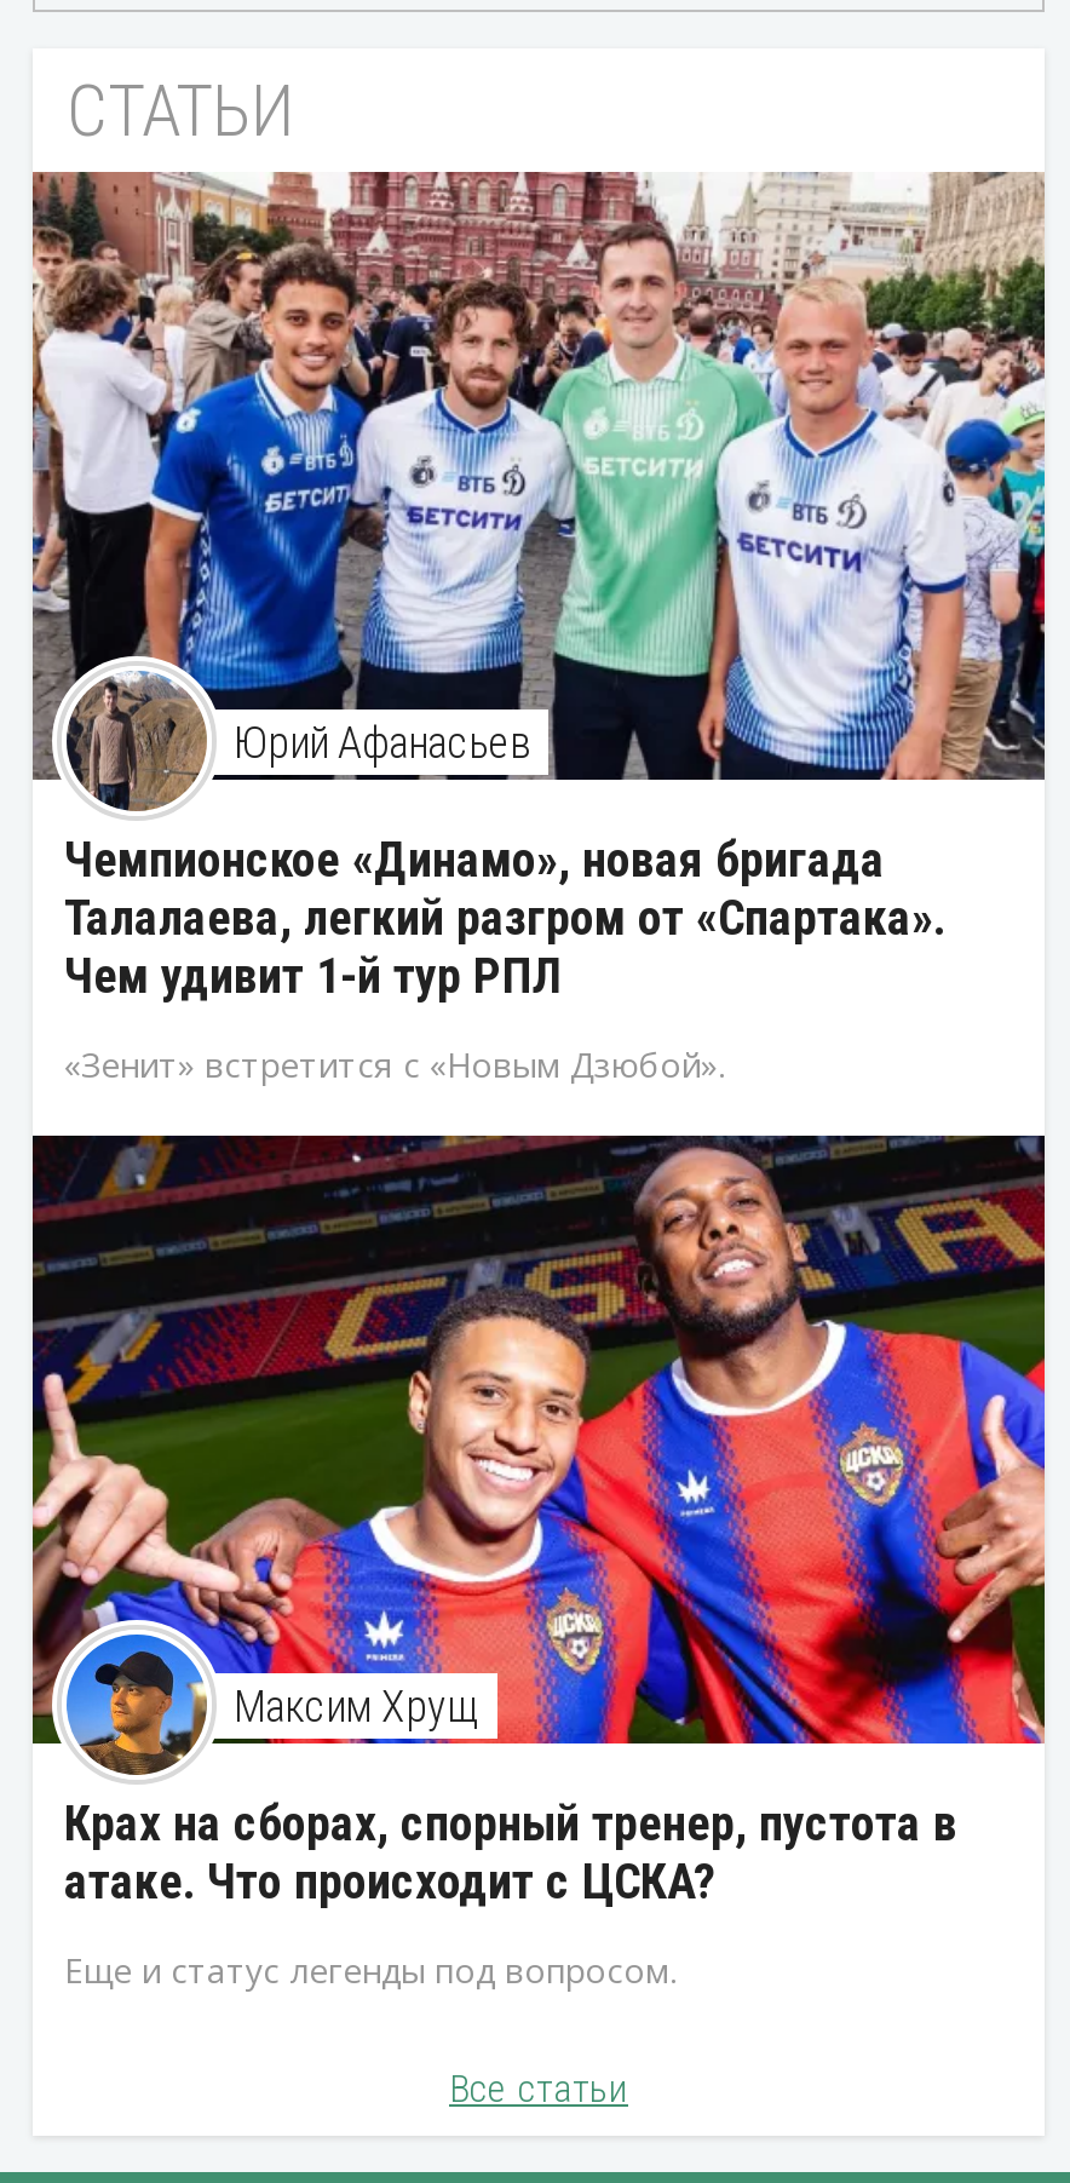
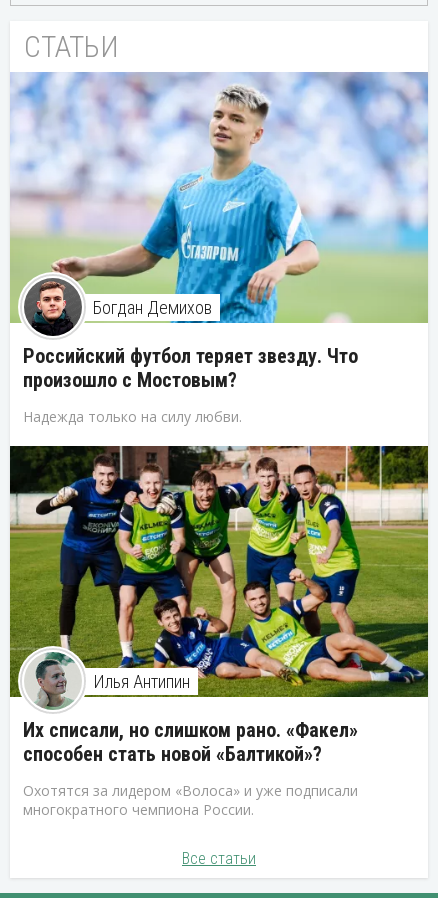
[30,170,1047,811] [image] | Юрий Афанасьев -> [10,71,429,332] [image] | Богдан Демихов
[64,831,945,1005] Чемпионское «Динамо», новая бригада | Талалаева, легкий разгром от «Спартака». | Чем удивит 1-й тур РПЛ -> [23,344,358,392] Российский футбол теряет звезду. Что | произошло с Мостовым?
[64,1041,725,1088] «Зенит» встретится с «Новым Дзюбой». -> [23,407,242,426] Надежда только на силу любви.
[30,1090,1047,1746] [image] | Максим Хрущ -> [9,445,429,716] [image] | Илья Антипин
[64,1794,957,1910] Крах на сборах, спорный тренер, пустота в | атаке. Что происходит с ЦСКА? -> [23,718,358,766] Их списали, но слишком рано. «Факел» | способен стать новой «Балтикой»?
[64,1947,677,1993] Еще и статус легенды под вопросом. -> [23,781,358,819] Охотятся за лидером «Волоса» и уже подписали | многократного чемпиона России.

